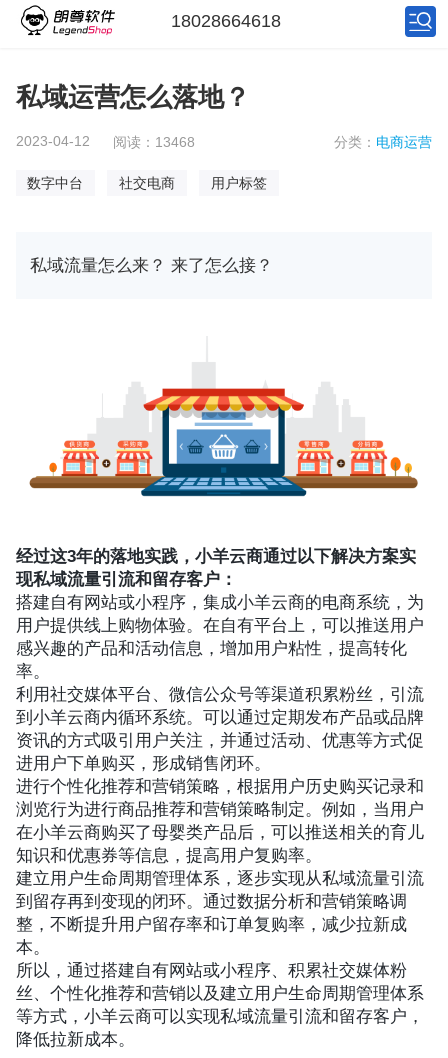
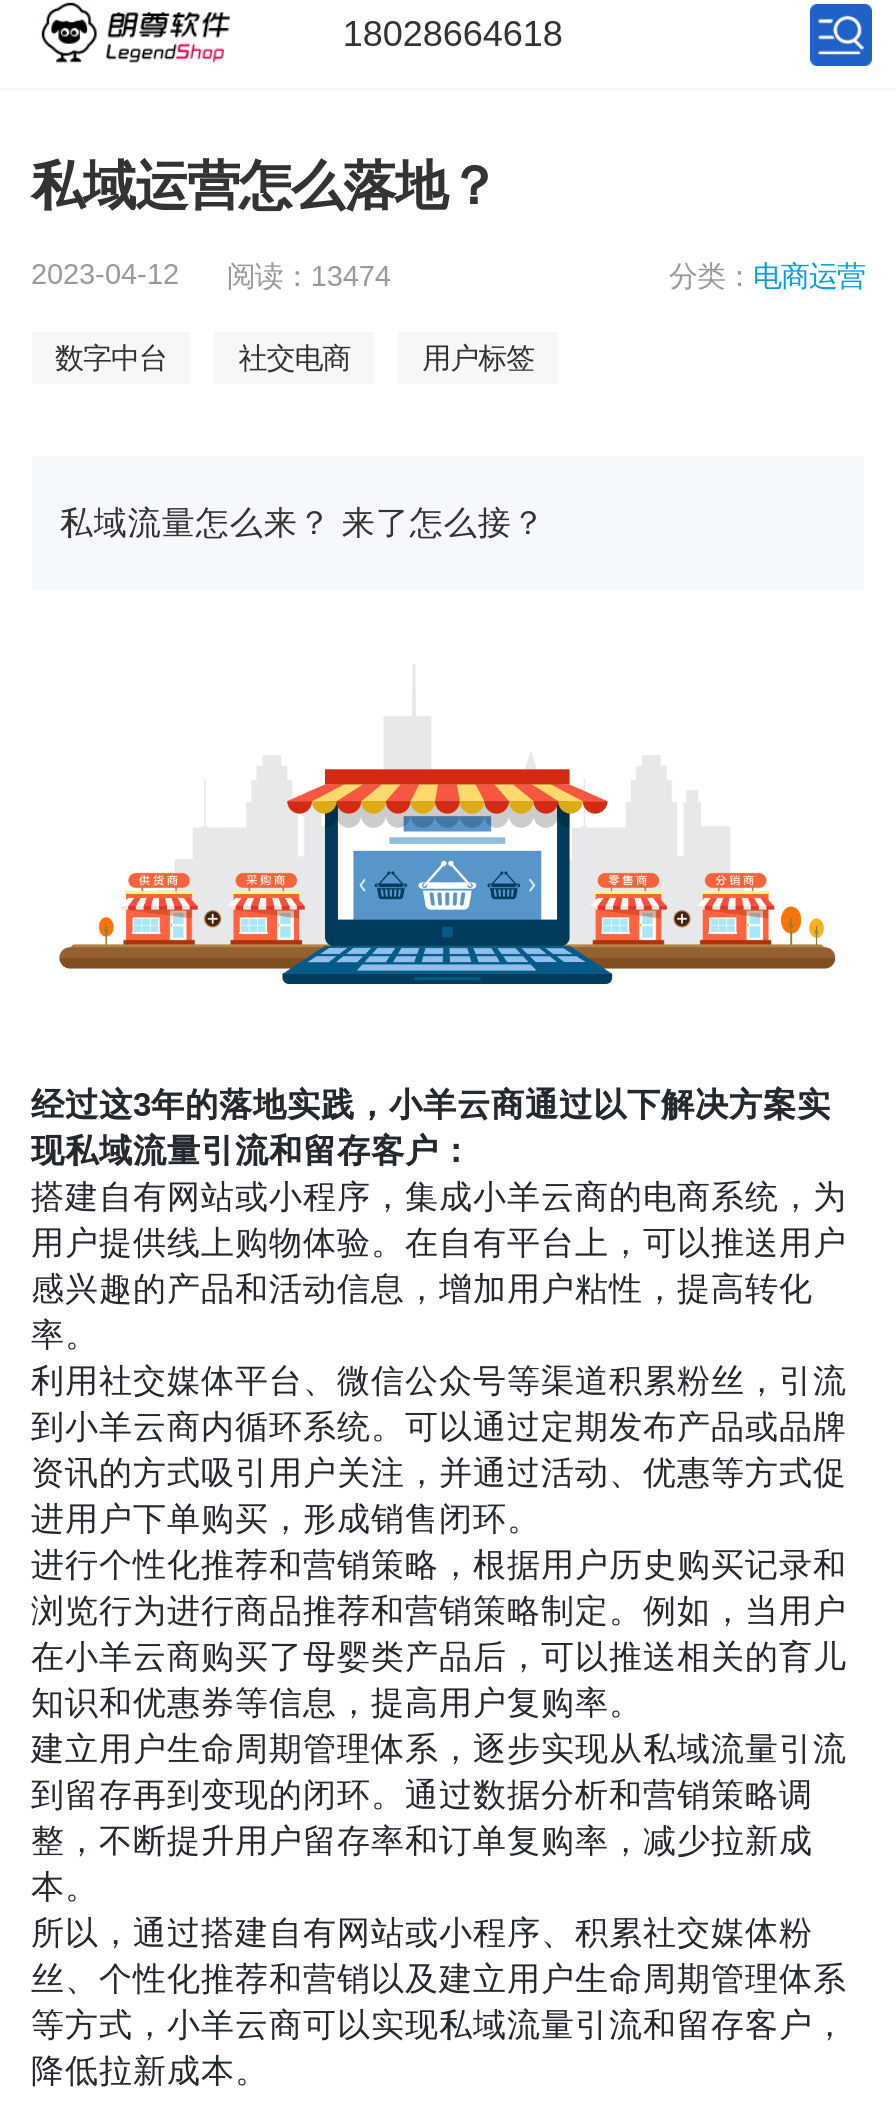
[15,133,195,150] 2023-04-12 阅读：13468 -> [31,257,391,291] 2023-04-12 阅读：13474

